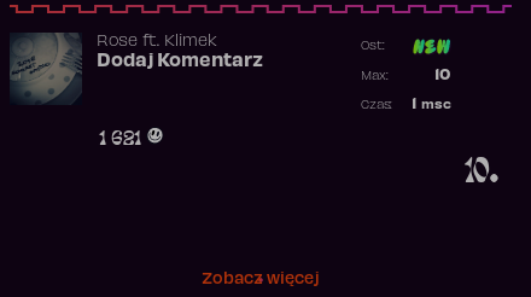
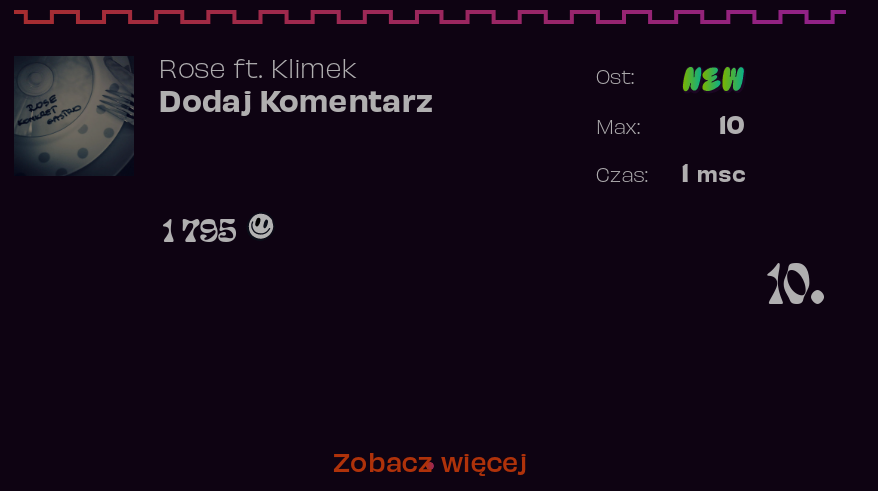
[99,120,141,149] 1 621 -> [162,201,237,249] 1 795

